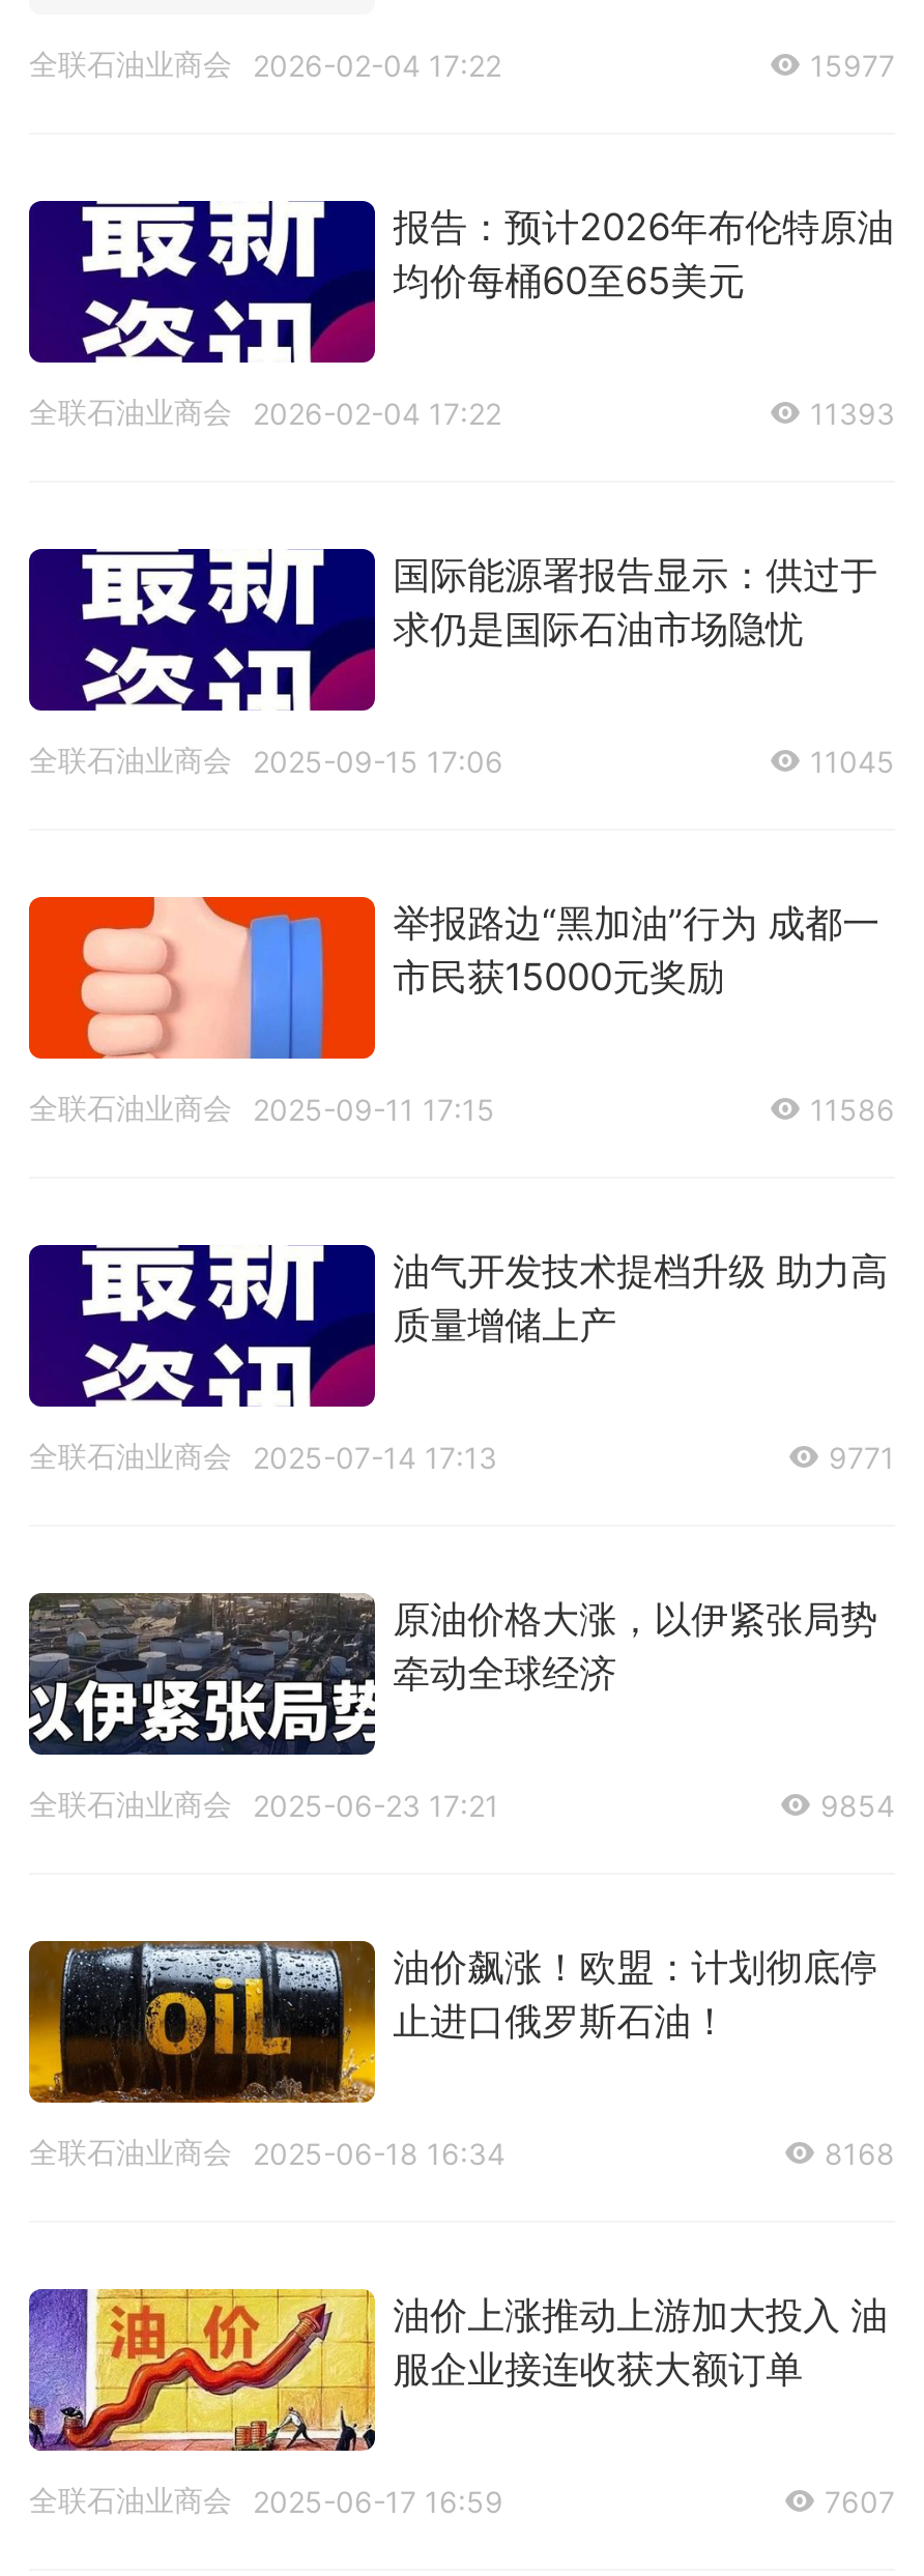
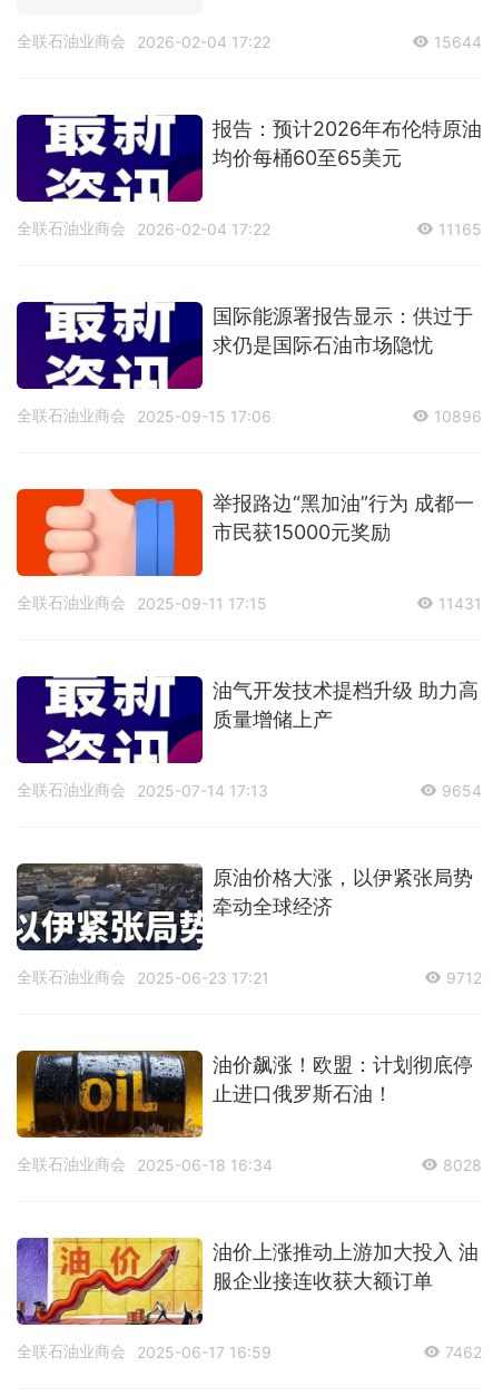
[810,48,895,83] 15977 -> [434,32,482,51] 15644
[810,396,895,431] 11393 -> [438,219,482,238] 11165
[810,744,895,779] 11045 -> [434,407,482,426] 10896
[810,1092,895,1127] 11586 -> [438,594,482,613] 11431
[829,1440,895,1475] 9771 -> [442,781,482,800] 9654
[820,1788,895,1823] 9854 -> [446,968,482,987] 9712
[825,2136,895,2171] 8168 -> [443,1155,482,1174] 8028
[825,2484,895,2519] 7607 -> [445,1343,482,1361] 7462

